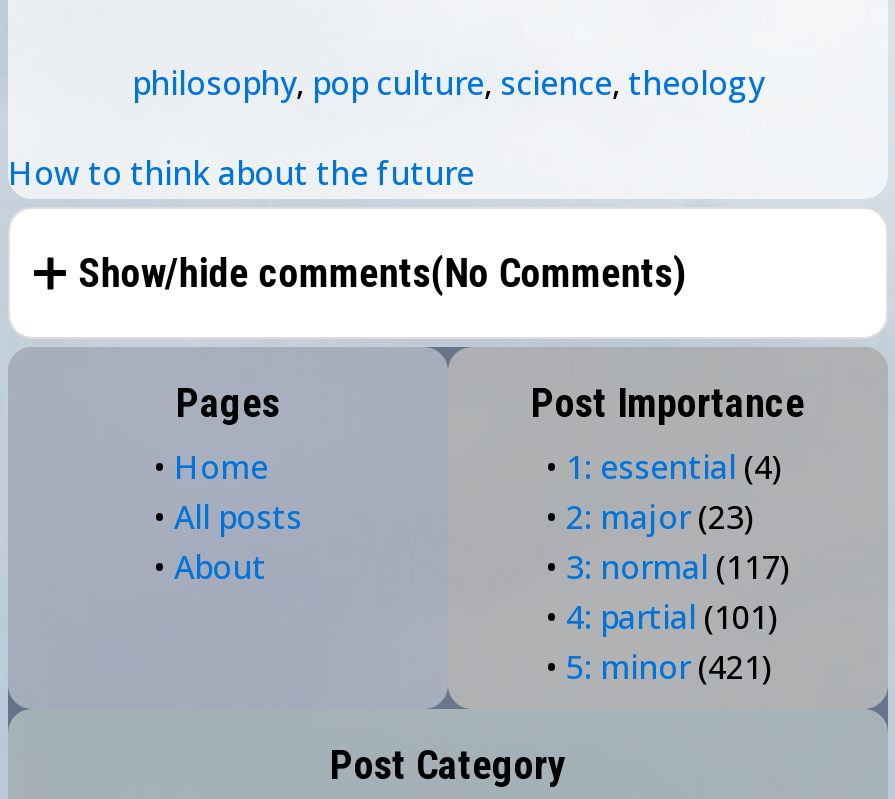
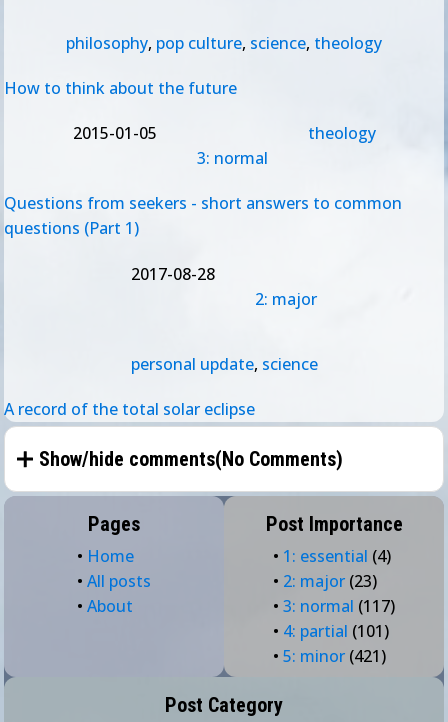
none -> [4,122,402,420] theology | Questions from seekers - short answers to common | questions (Part 1) | 2017-08-28 | 2: major | personal update, science | A record of the total solar eclipse
none -> [72,122,267,169] 2015-01-05 | 3: normal

